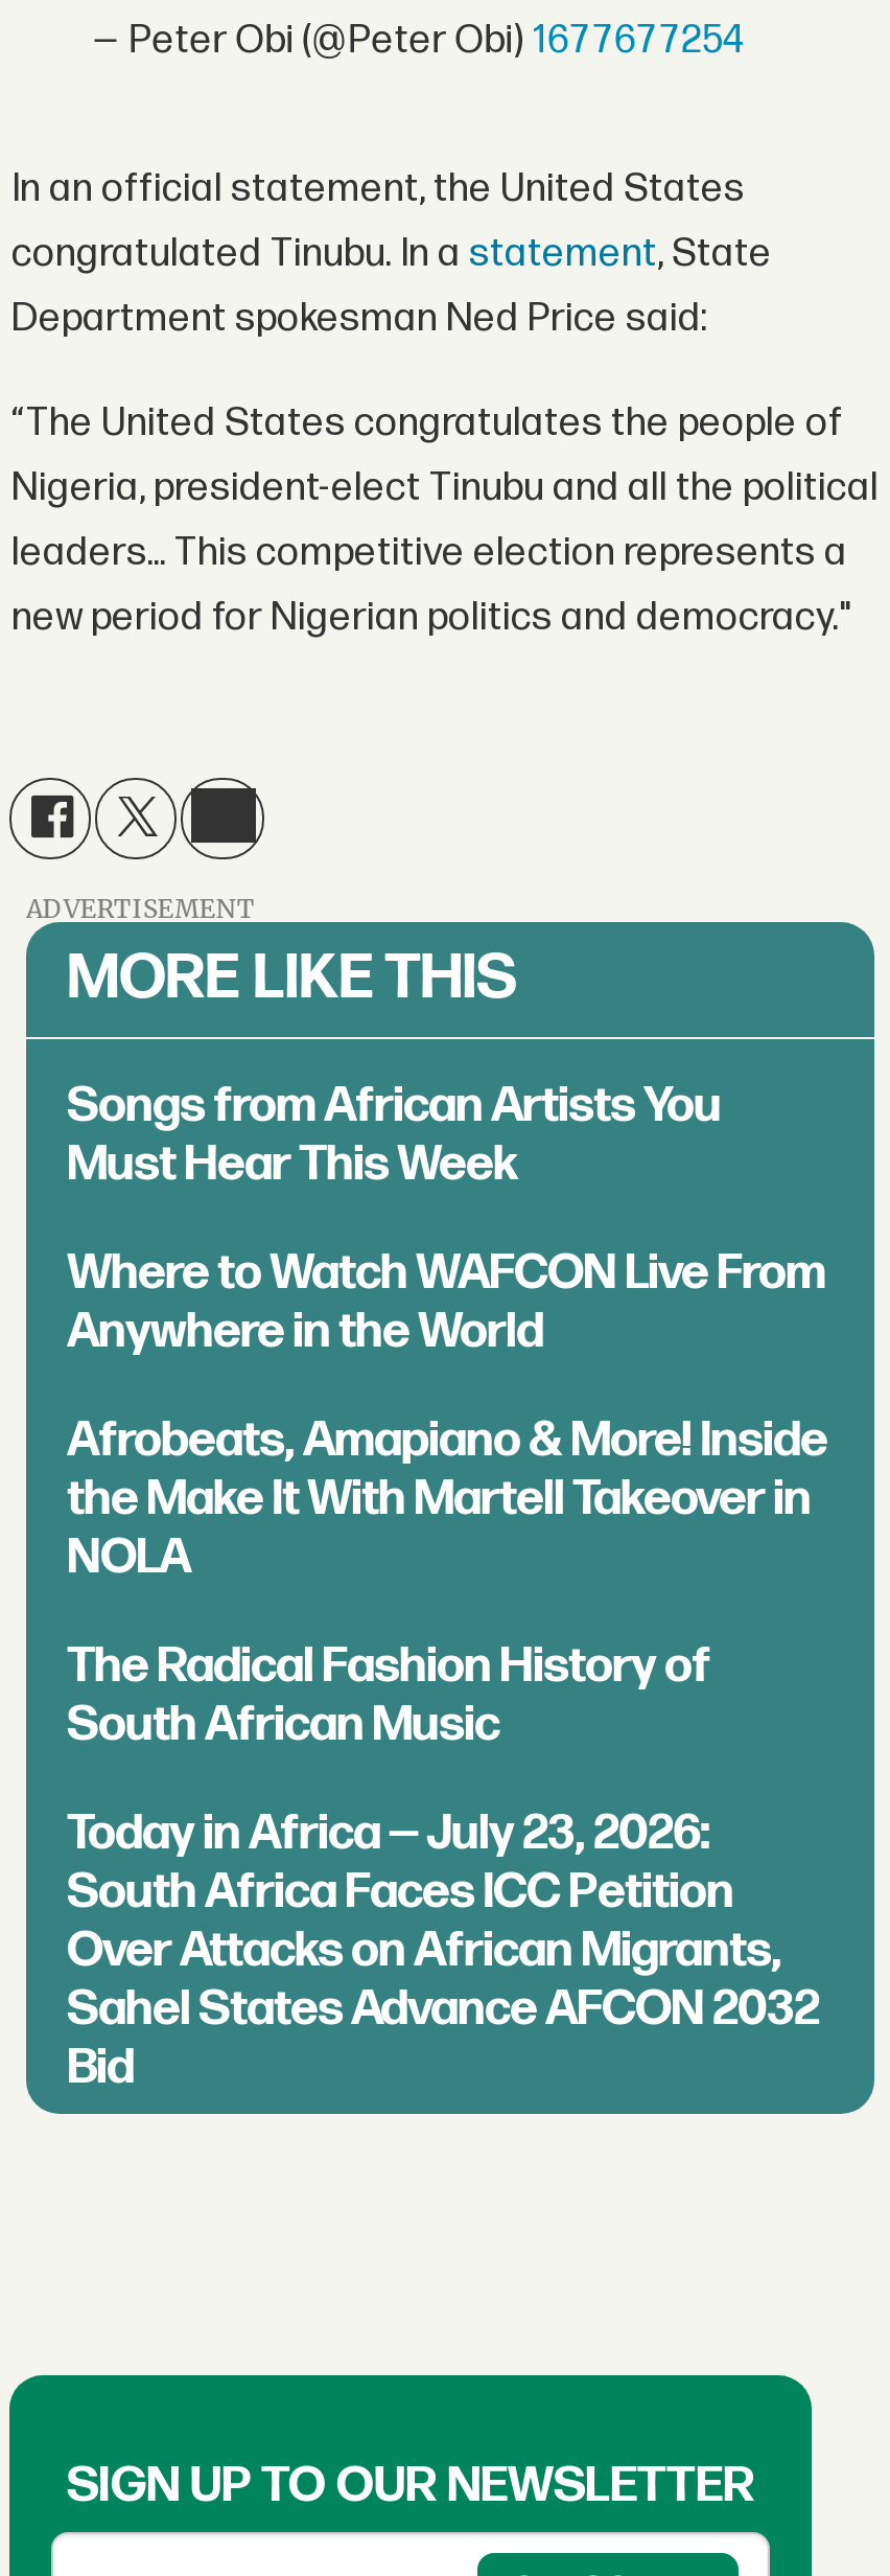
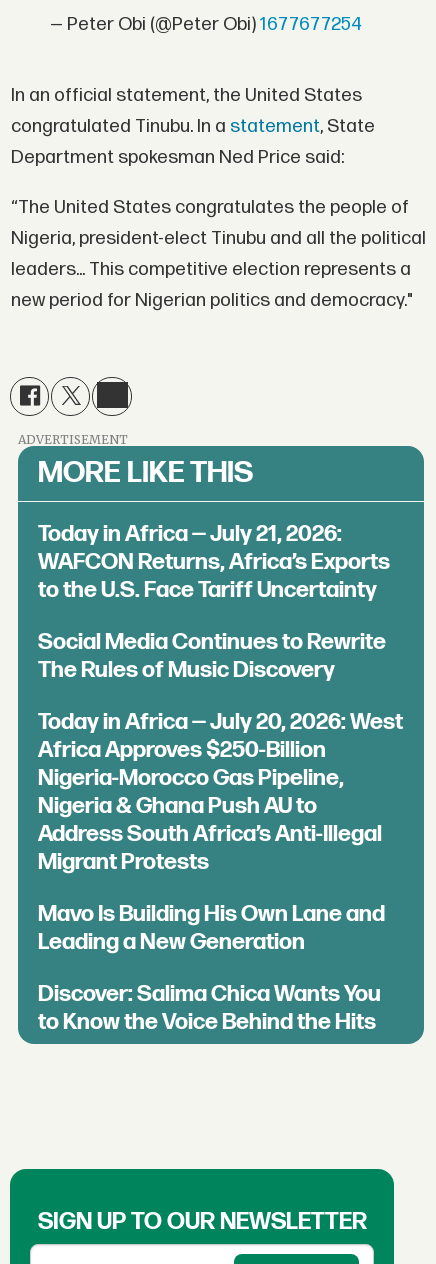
[67,1077,721,1194] Songs from African Artists You | Must Hear This Week -> [38,520,390,604] Today in Africa — July 21, 2026: | WAFCON Returns, Africa’s Exports | to the U.S. Face Tariff Uncertainty
[67,1244,826,1361] Where to Watch WAFCON Live From | Anywhere in the World -> [38,628,386,684] Social Media Continues to Rewrite | The Rules of Music Discovery
[67,1411,828,1586] Afrobeats, Amapiano & More! Inside | the Make It With Martell Takeover in | NOLA -> [38,708,403,876] Today in Africa — July 20, 2026: West | Africa Approves $250-Billion | Nigeria-Morocco Gas Pipeline, | Nigeria & Ghana Push AU to | Address South Africa’s Anti-Illegal | Migrant Protests
[67,1636,711,1753] The Radical Fashion History of | South African Music -> [38,900,385,956] Mavo Is Building His Own Lane and | Leading a New Generation
[67,1803,819,2096] Today in Africa — July 23, 2026: | South Africa Faces ICC Petition | Over Attacks on African Migrants, | Sahel States Advance AFCON 2032 | Bid -> [38,979,381,1035] Discover: Salima Chica Wants You | to Know the Voice Behind the Hits

